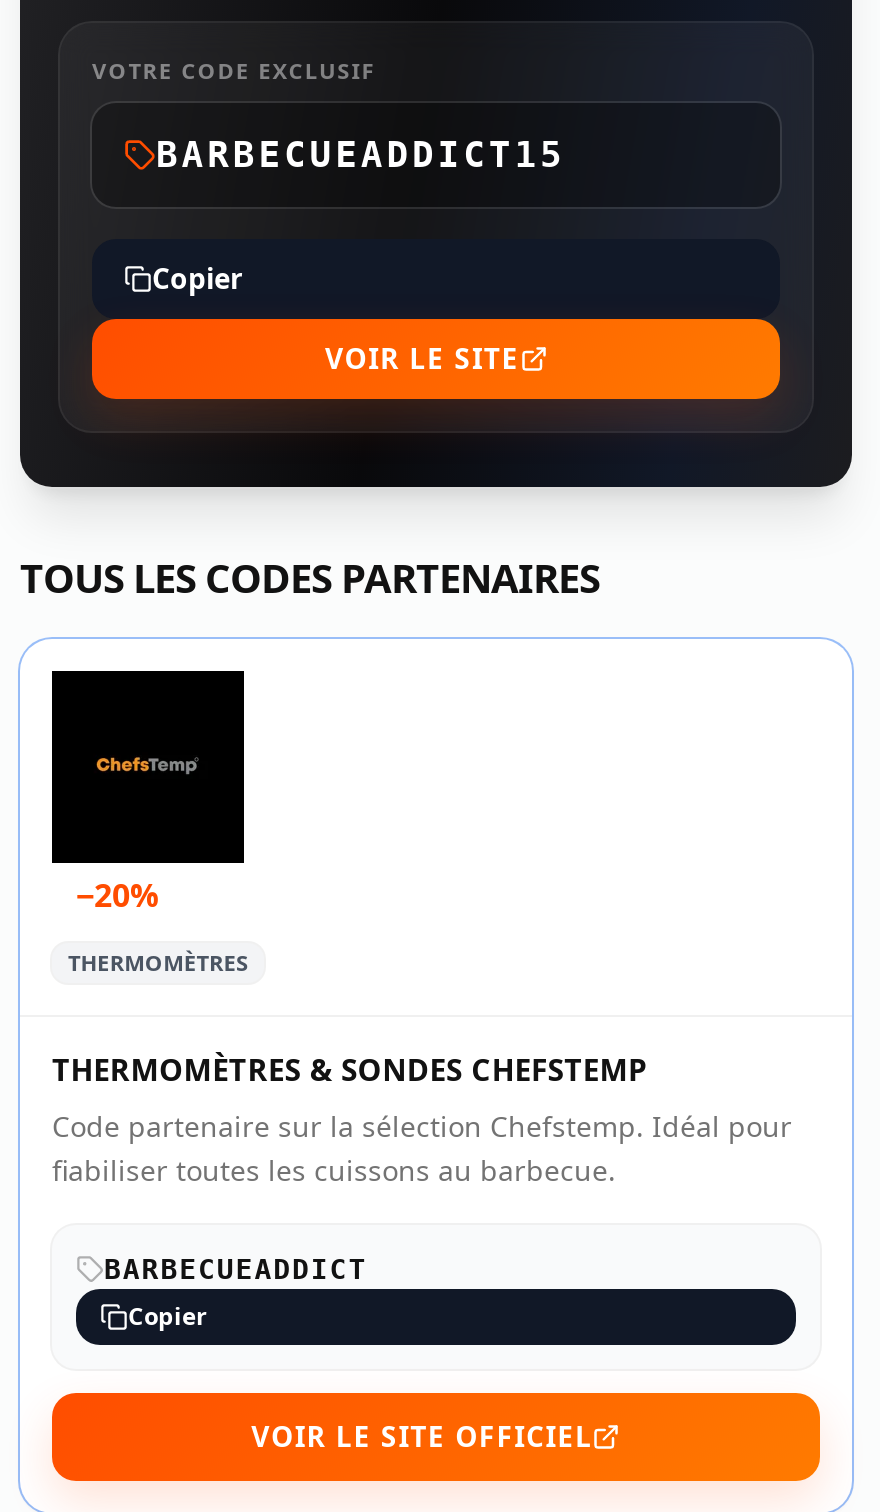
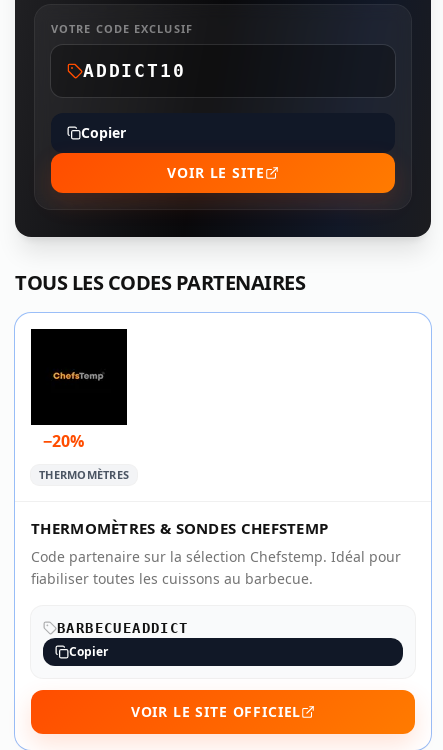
[156,132,566,174] BARBECUEADDICT15 -> [83,60,185,81] ADDICT10

